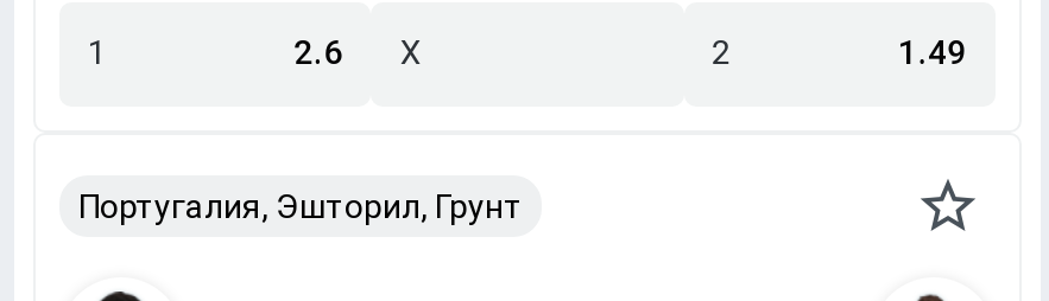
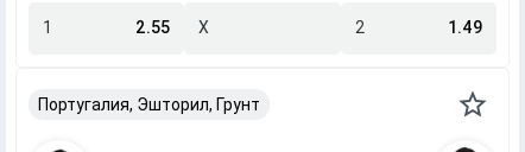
[294,33,422,71] 2.6 X -> [136,18,210,37] 2.55 X

